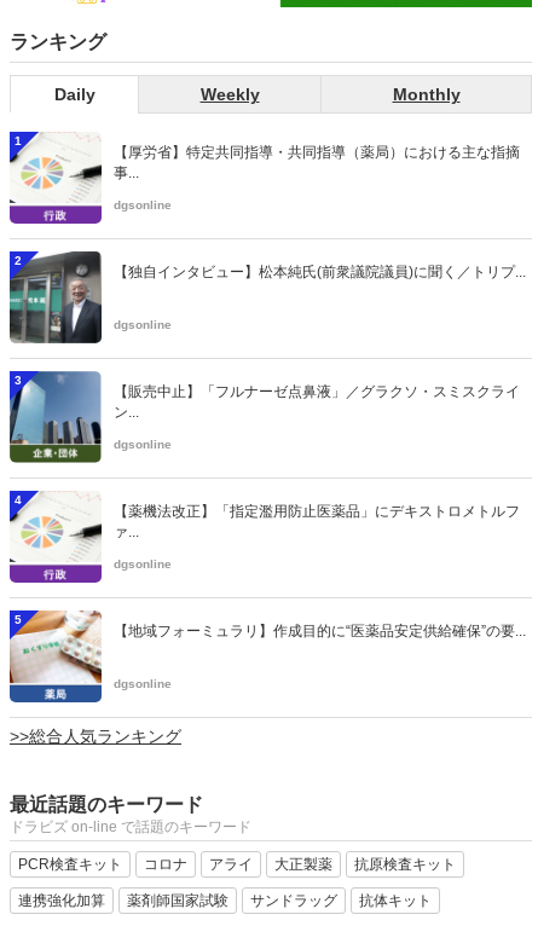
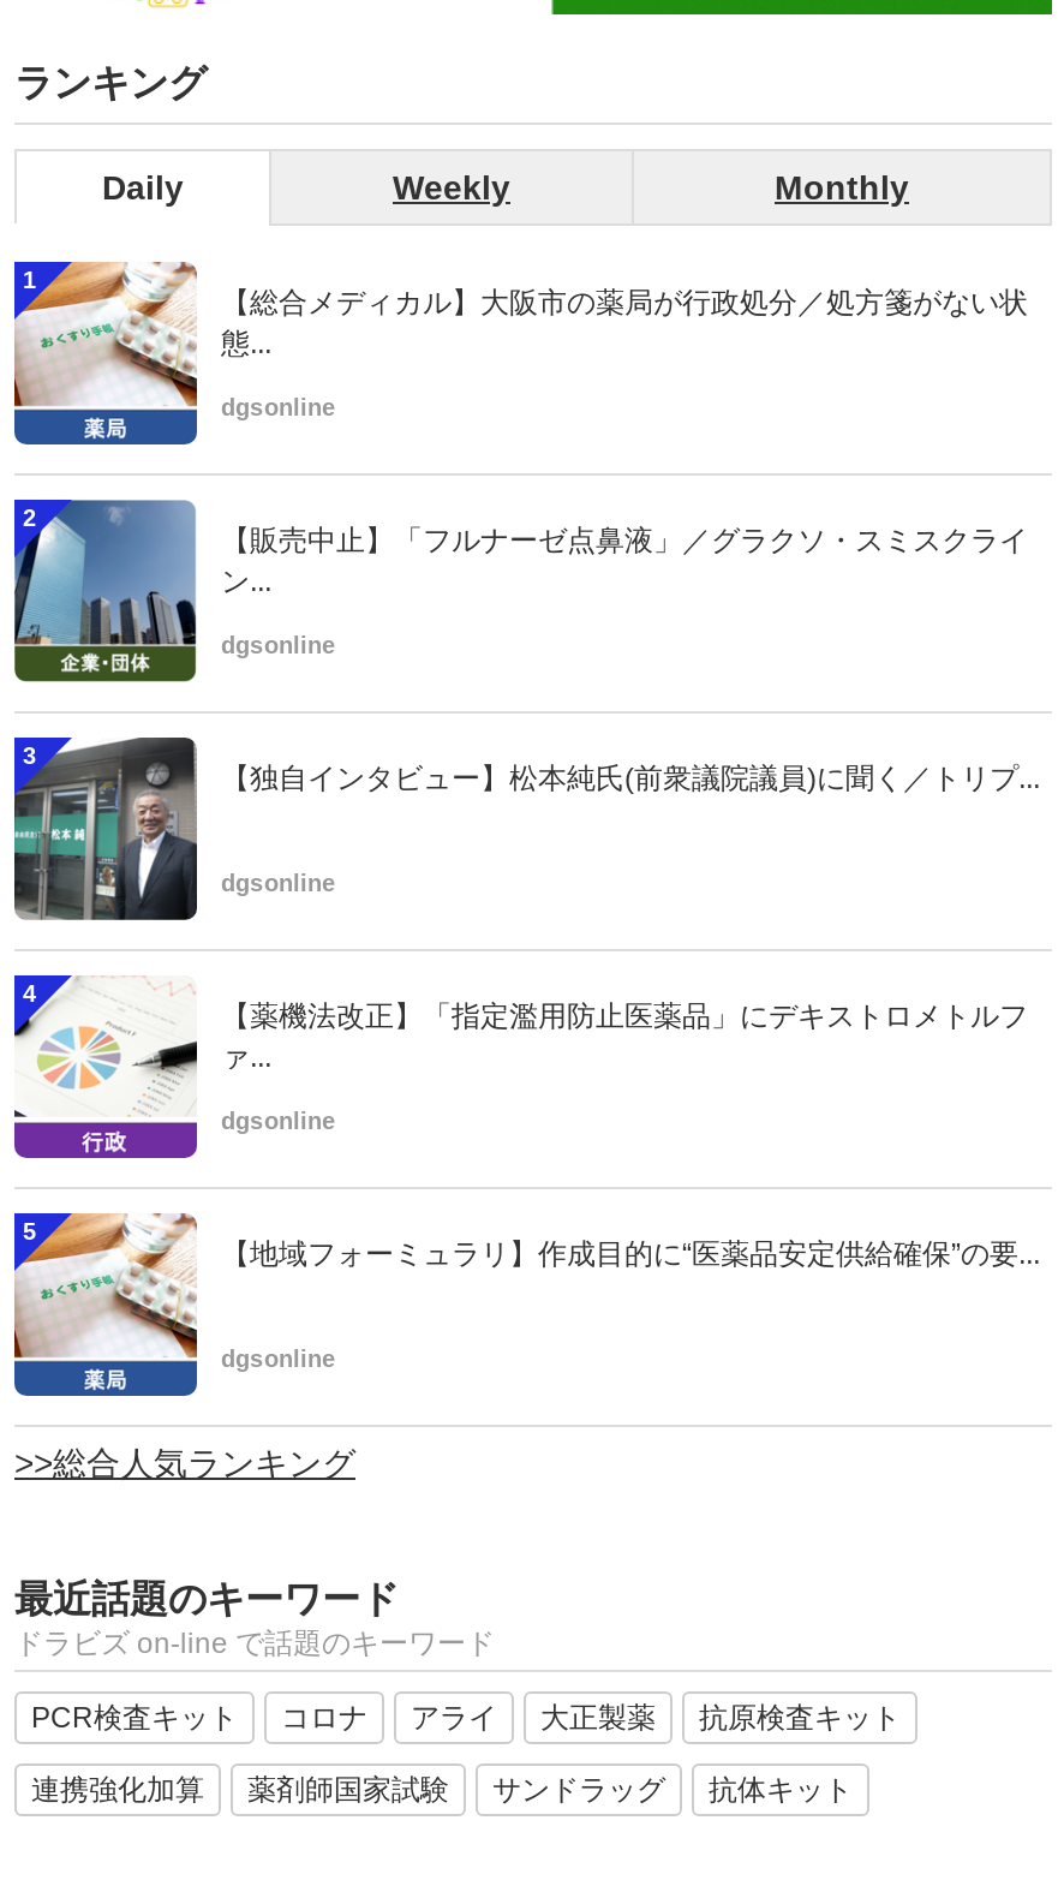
[8,132,520,224] [image] | 【厚労省】特定共同指導・共同指導（薬局）における主な指摘 | 事... -> [12,262,1028,444] [image] | 【総合メディカル】大阪市の薬局が行政処分／処方箋がない状 | 態...
moved [8,250,526,345] -> [12,735,1040,923]: [image] | 【独自インタビュー】松本純氏(前衆議院議員)に聞く／トリプ...
moved [8,370,520,464] -> [12,497,1028,685]: [image] | 【販売中止】「フルナーゼ点鼻液」／グラクソ・スミスクライ | ン...

